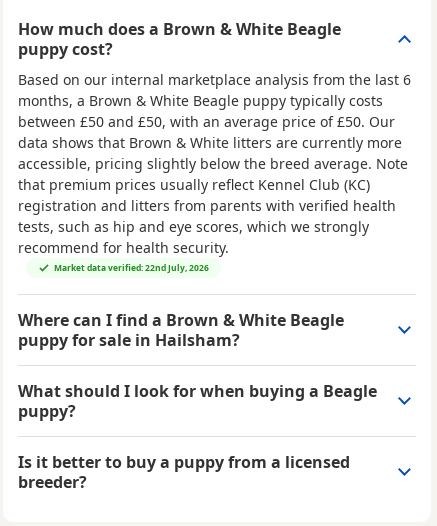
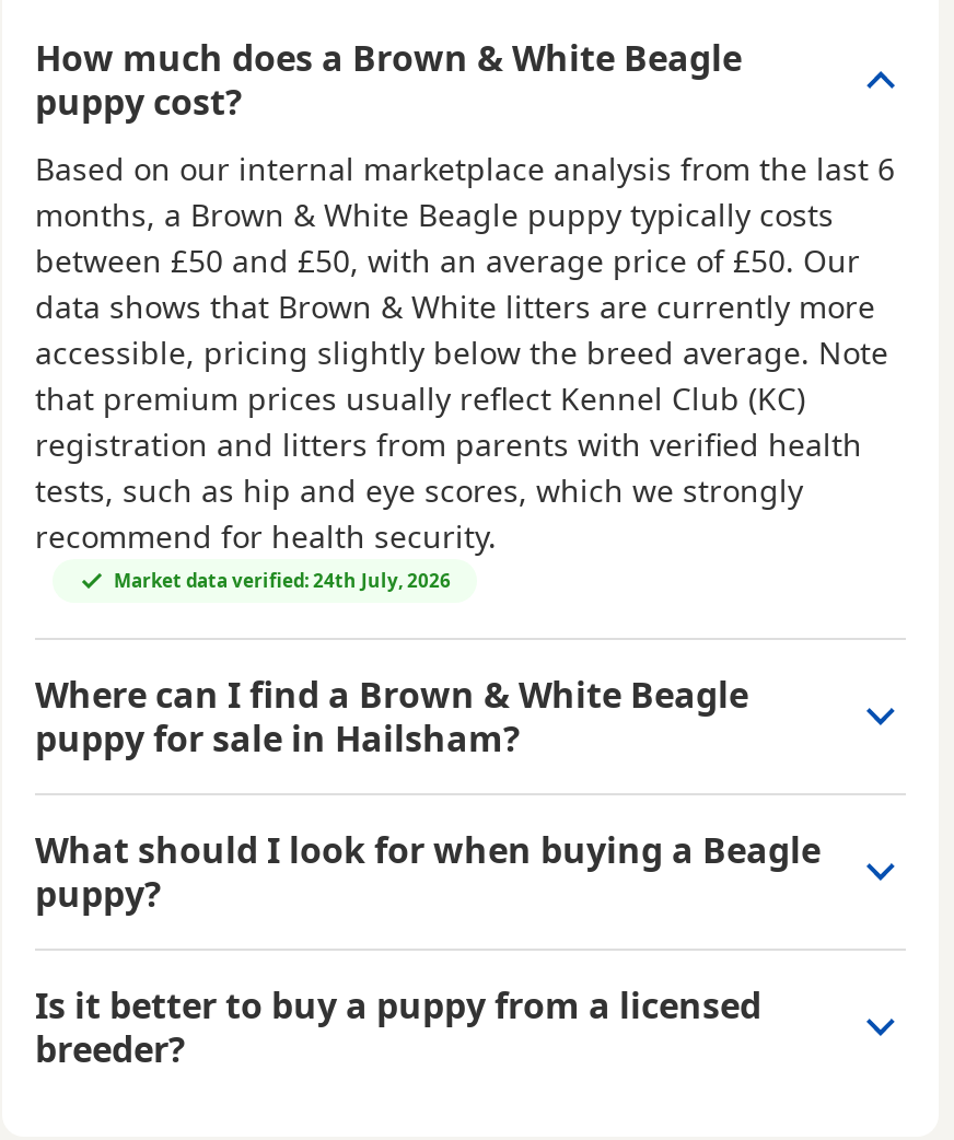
[54,261,209,272] Market data verified: 22nd July, 2026 -> [114,567,451,591] Market data verified: 24th July, 2026

